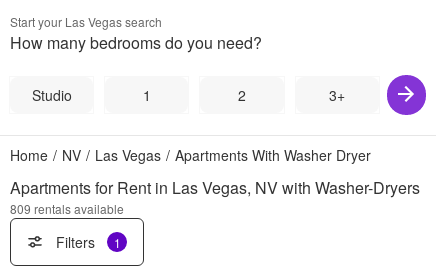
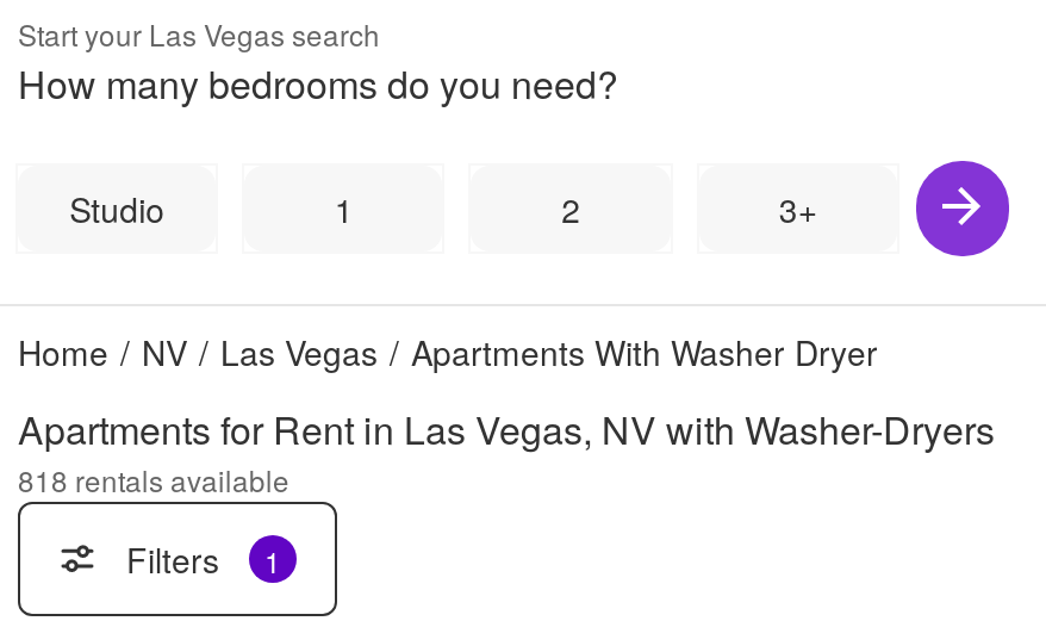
[10,200,124,217] 809 rentals available -> [18,459,289,499] 818 rentals available

